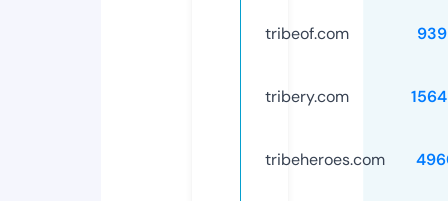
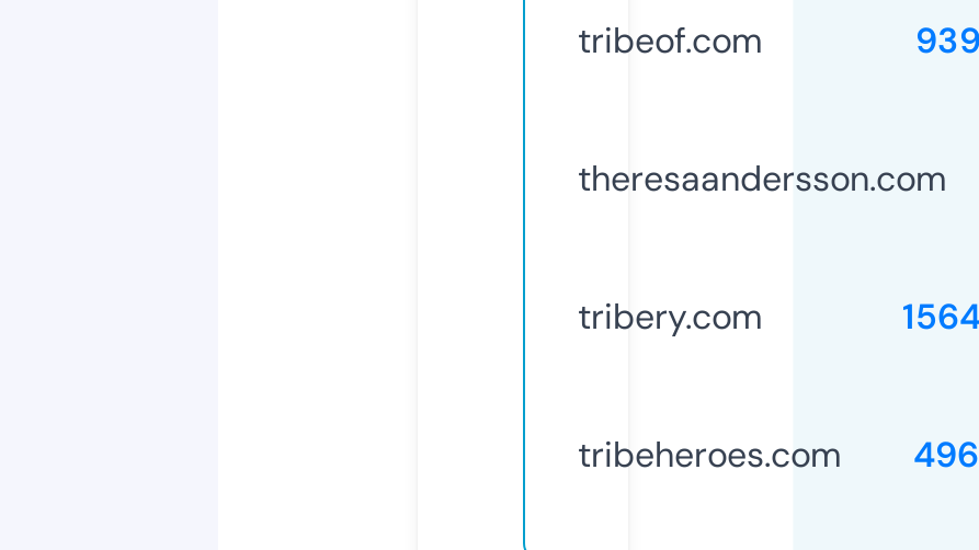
none -> [578,155,946,201] theresaandersson.com

